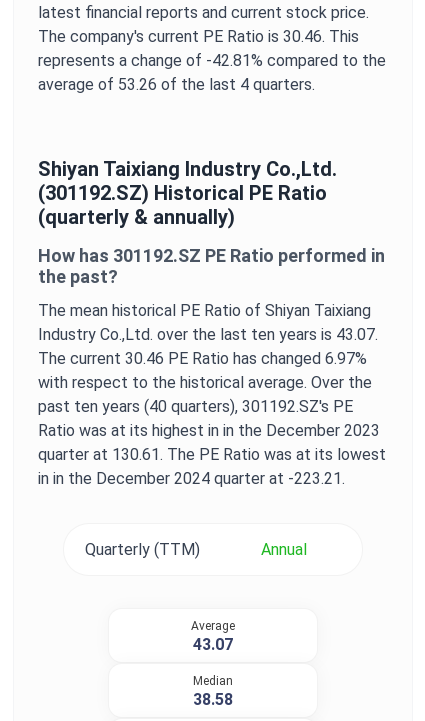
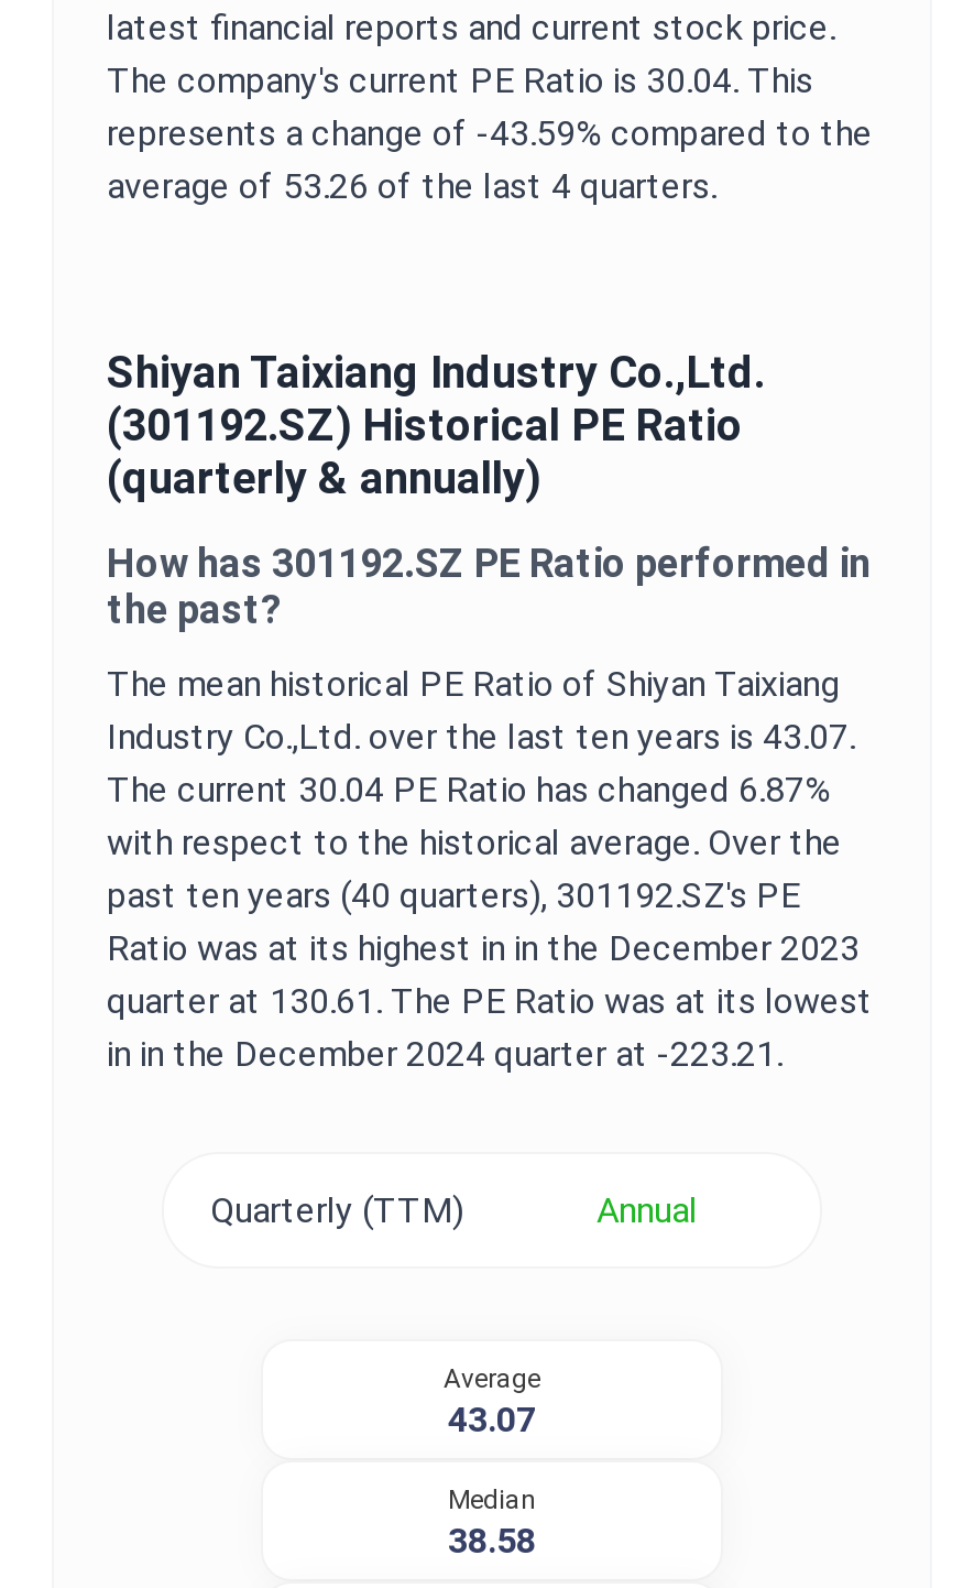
[38,27,359,46] The company's current PE Ratio is 30.46. This -> [107,59,813,101] The company's current PE Ratio is 30.04. This
[38,51,386,70] represents a change of -42.81% compared to the -> [107,112,873,154] represents a change of -43.59% compared to the
[38,349,367,368] The current 30.46 PE Ratio has changed 6.97% -> [107,769,831,811] The current 30.04 PE Ratio has changed 6.87%

